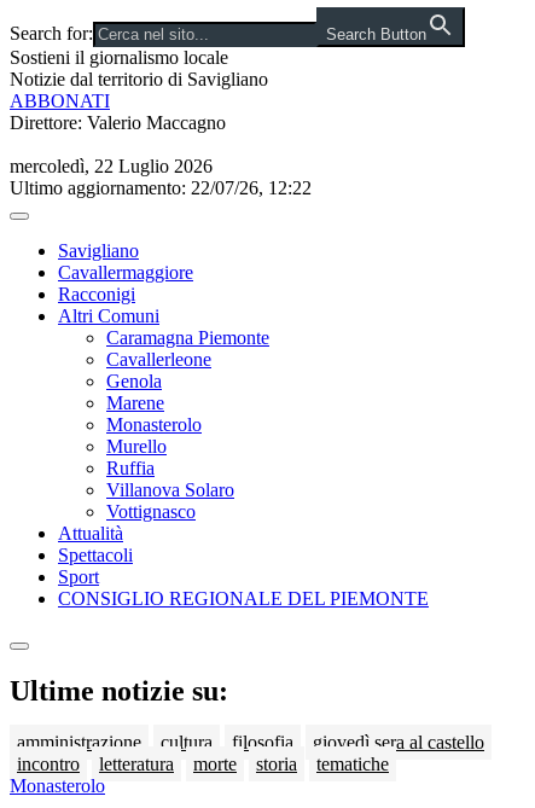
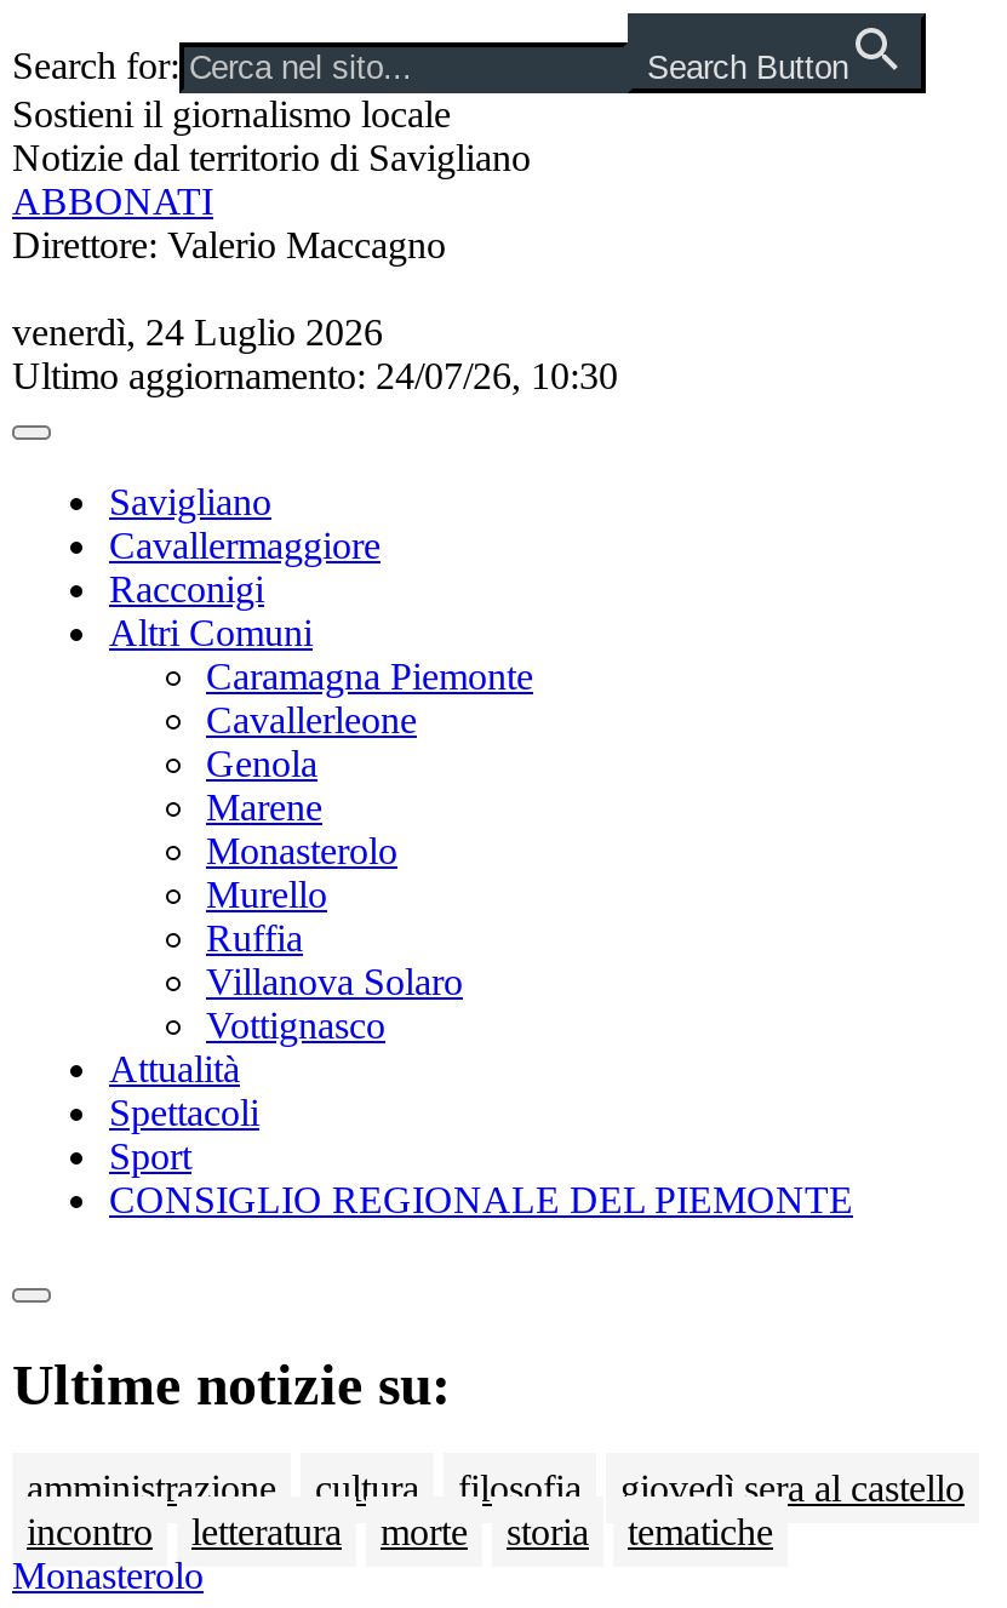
[10,156,213,176] mercoledì, 22 Luglio 2026 -> [12,311,383,353] venerdì, 24 Luglio 2026
[10,178,312,198] Ultimo aggiornamento: 22/07/26, 12:22 -> [12,355,618,396] Ultimo aggiornamento: 24/07/26, 10:30

